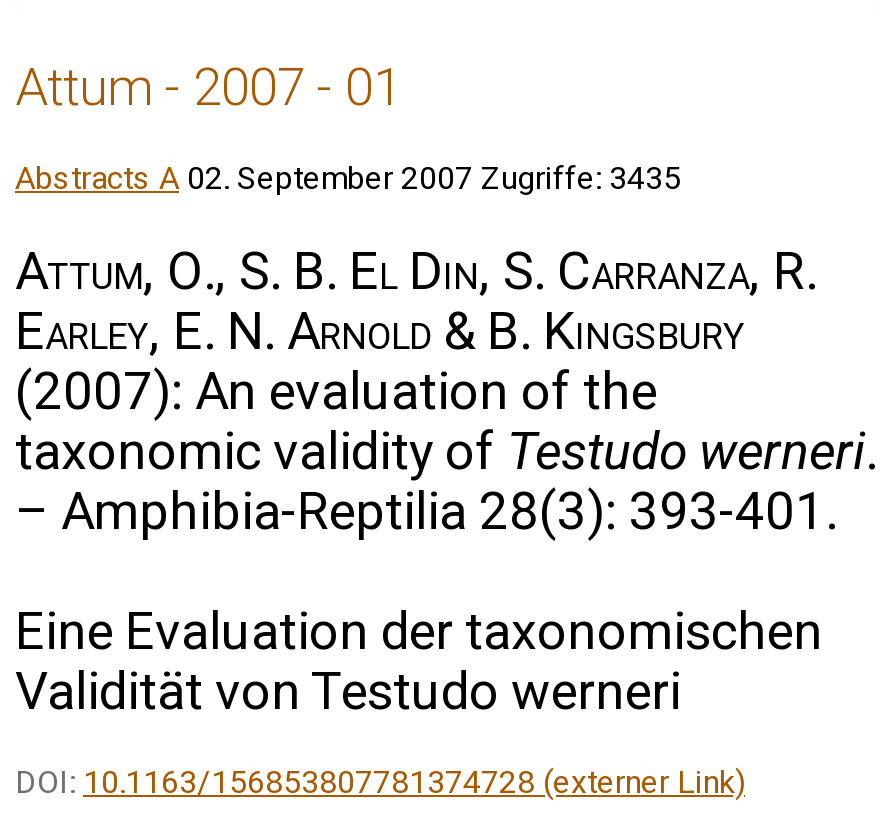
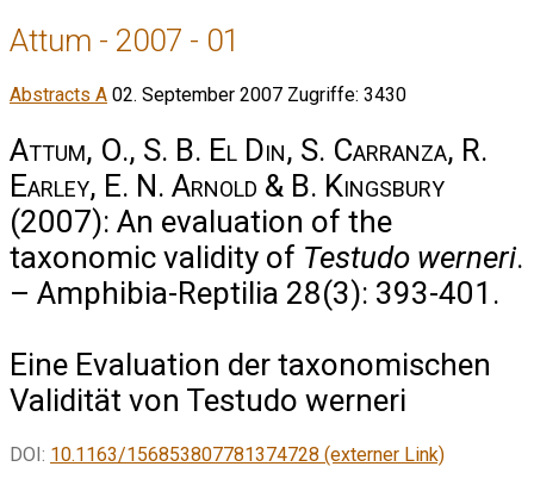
[15,159,681,197] Abstracts A 02. September 2007 Zugriffe: 3435 -> [10,84,406,106] Abstracts A 02. September 2007 Zugriffe: 3430

